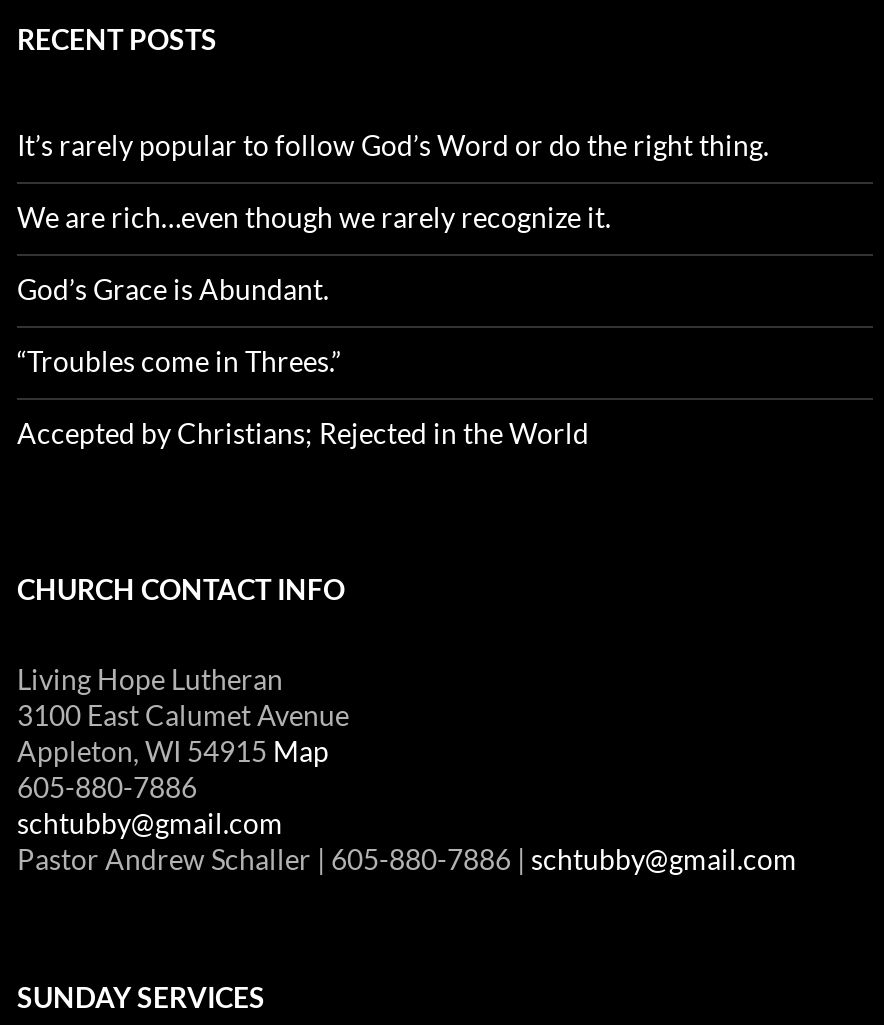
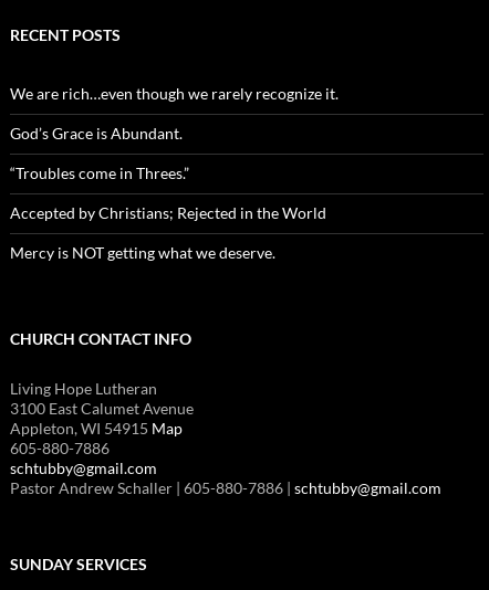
[17,129,769,163] It’s rarely popular to follow God’s Word or do the right thing. -> none
moved [17,201,611,451] -> [10,84,339,223]: We are rich…even though we rarely recognize it. | God’s Grace is Abundant. | “Troubles come in Threes.” | Accepted by Christians; Rejected in the World
none -> [10,244,275,262] Mercy is NOT getting what we deserve.

